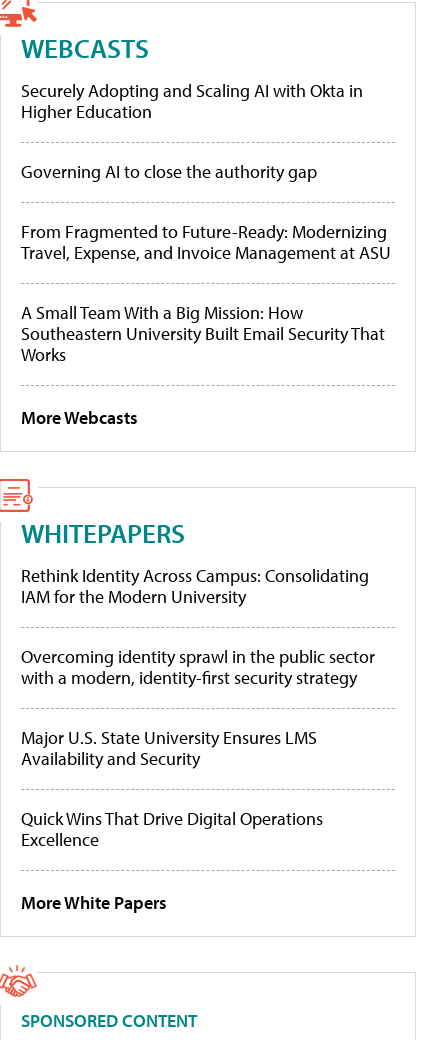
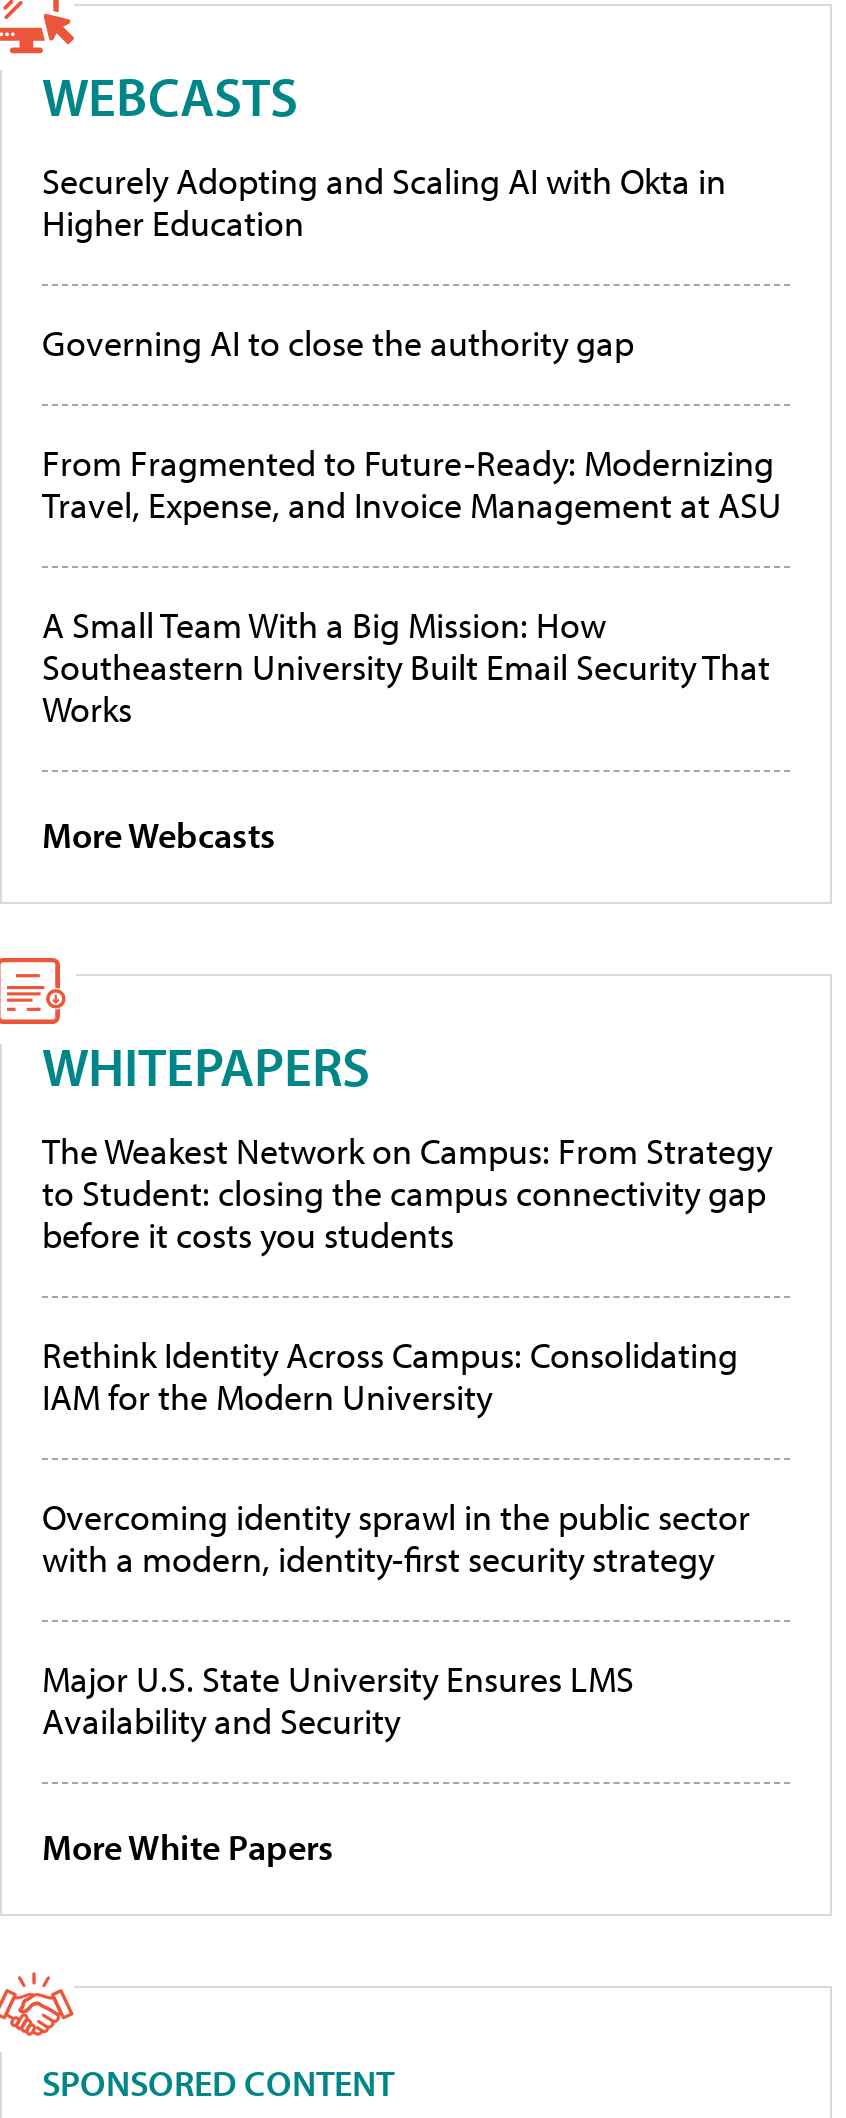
none -> [42,1128,772,1258] The Weakest Network on Campus: From Strategy | to Student: closing the campus connectivity gap | before it costs you students
moved [21,564,375,770] -> [42,1332,750,1744]: Rethink Identity Across Campus: Consolidating | IAM for the Modern University | Overcoming identity sprawl in the public sector | with a modern, identity-first security strategy | Major U.S. State University Ensures LMS | Availability and Security
[21,807,323,851] Quick Wins That Drive Digital Operations | Excellence -> none

